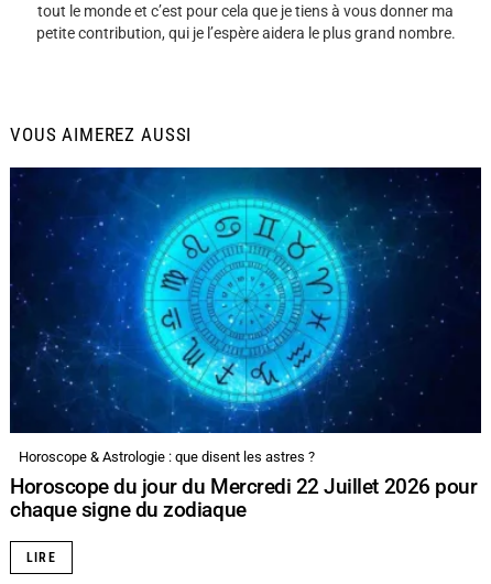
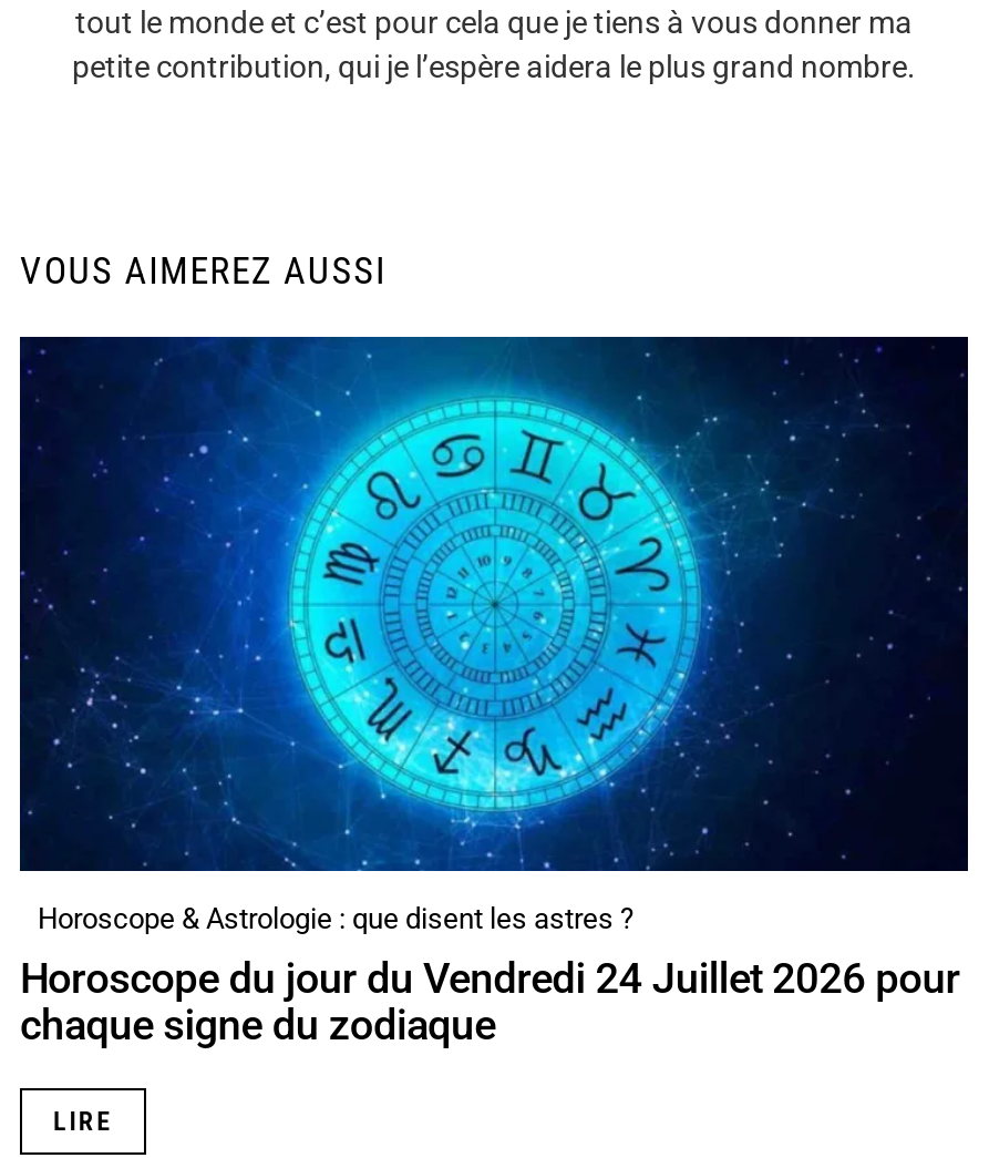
[10,474,477,499] Horoscope du jour du Mercredi 22 Juillet 2026 pour -> [20,952,960,1003] Horoscope du jour du Vendredi 24 Juillet 2026 pour

